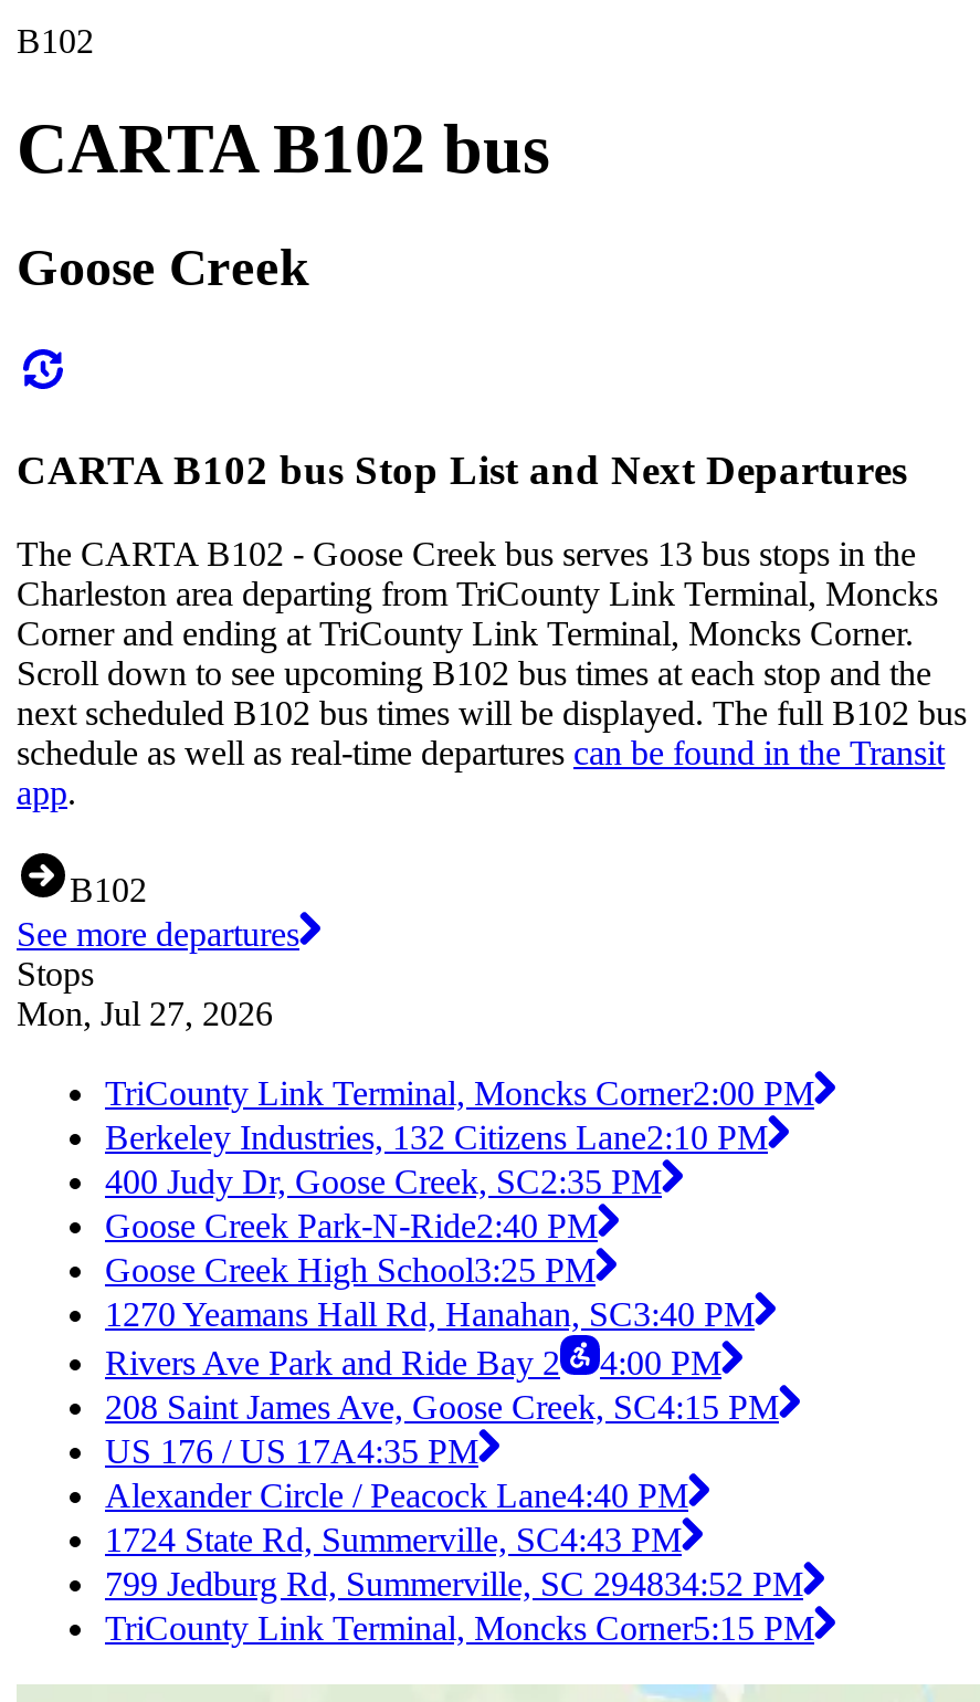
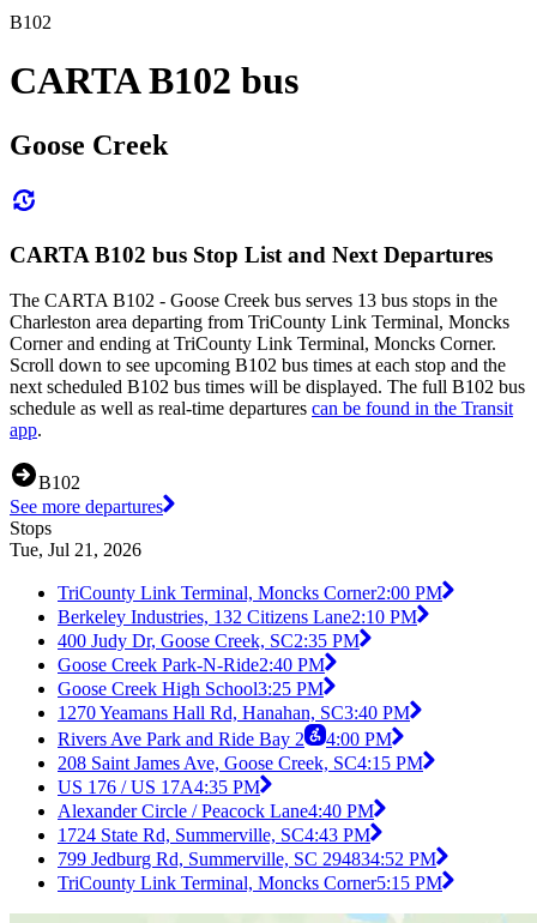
[17,995,273,1033] Mon, Jul 27, 2026 -> [10,540,141,560] Tue, Jul 21, 2026

